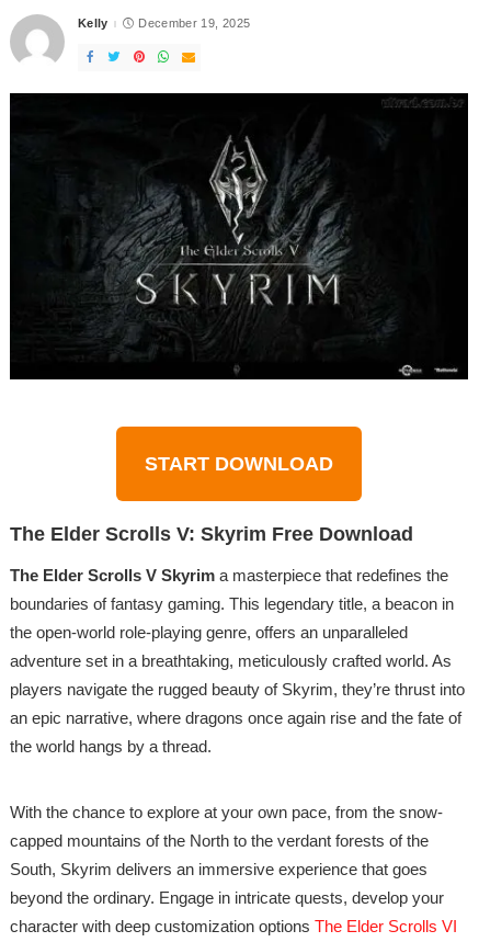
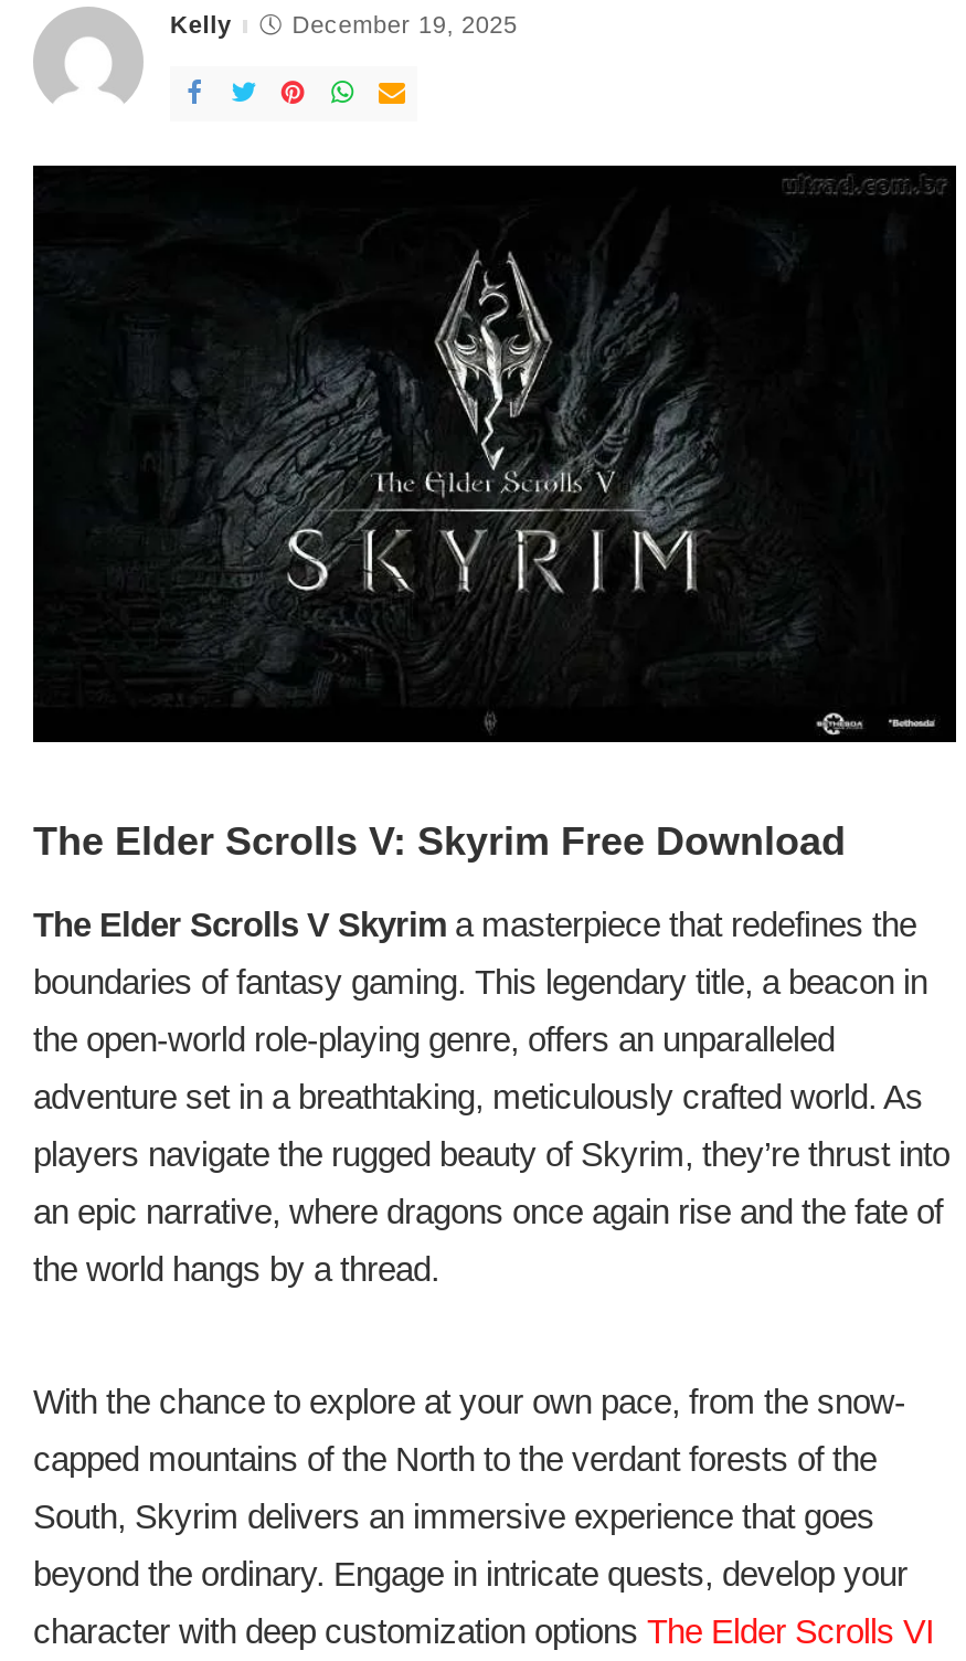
[145,453,333,475] START DOWNLOAD -> none

